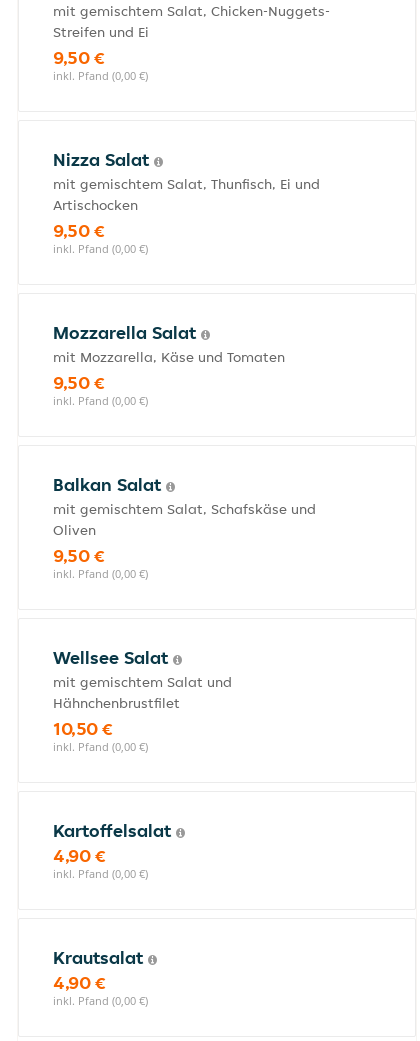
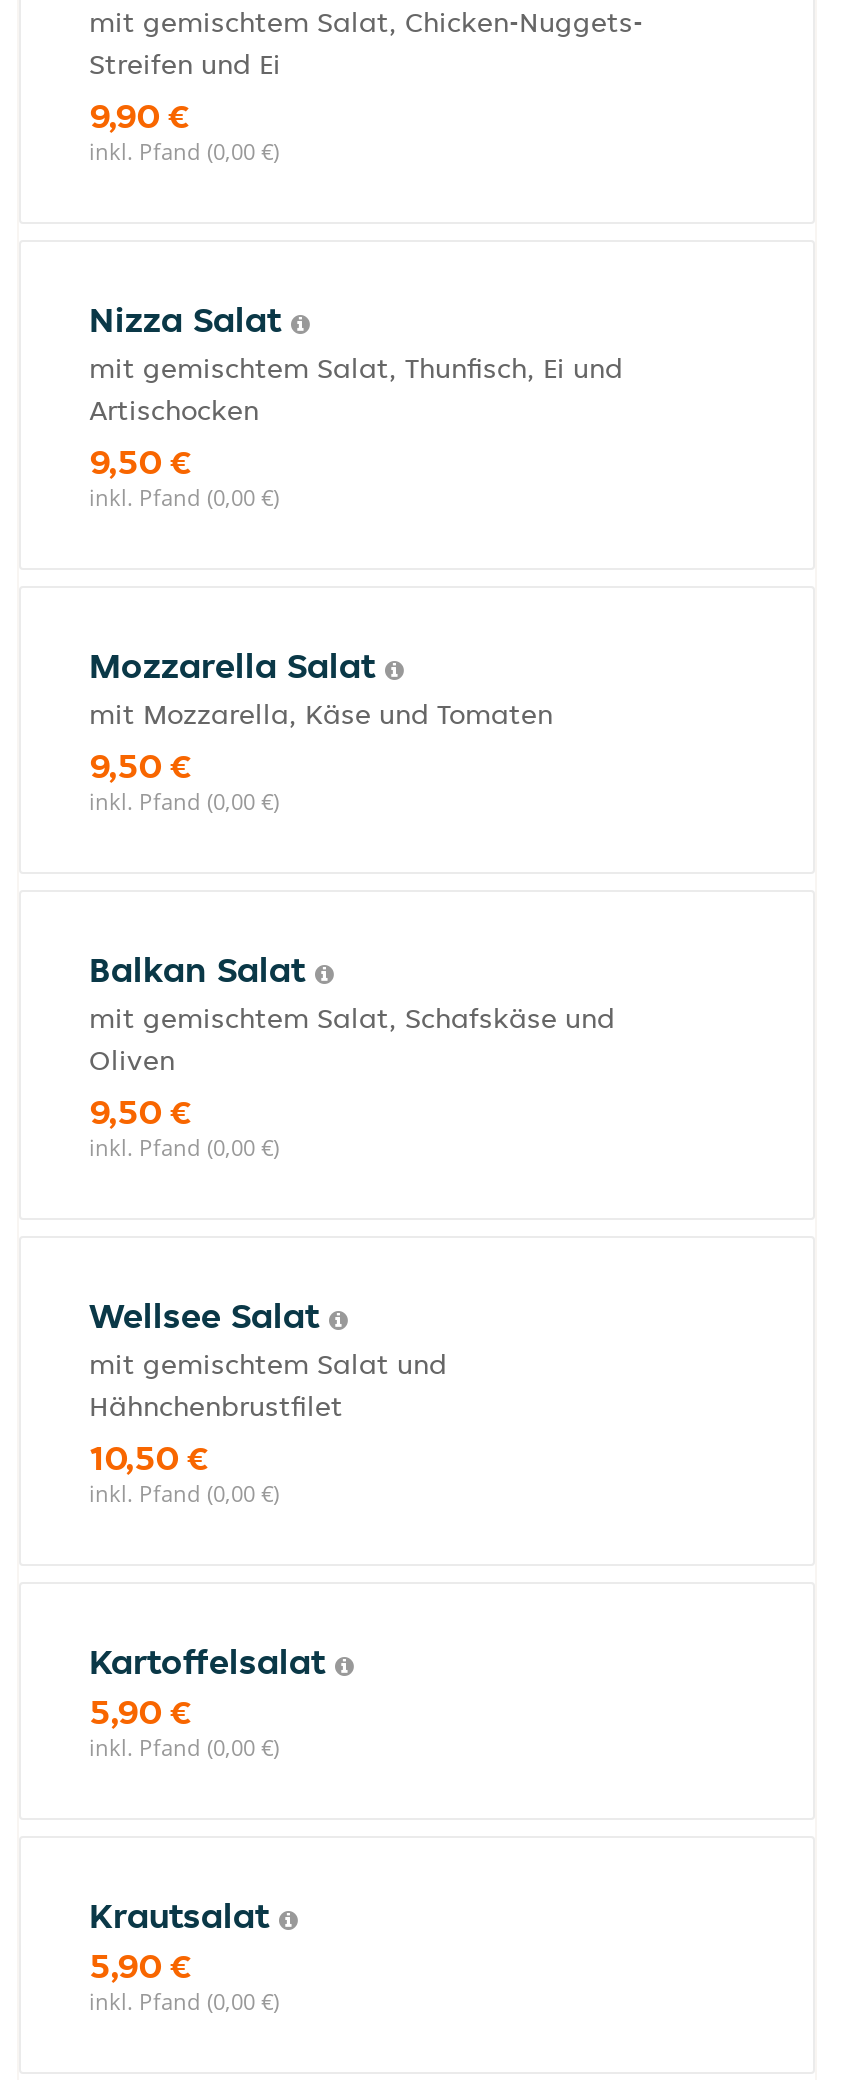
[53,46,104,69] 9,50 € -> [89,92,189,138] 9,90 €
[53,844,105,867] 4,90 € -> [89,1688,191,1734] 5,90 €
[53,971,105,994] 4,90 € -> [89,1942,191,1988] 5,90 €

